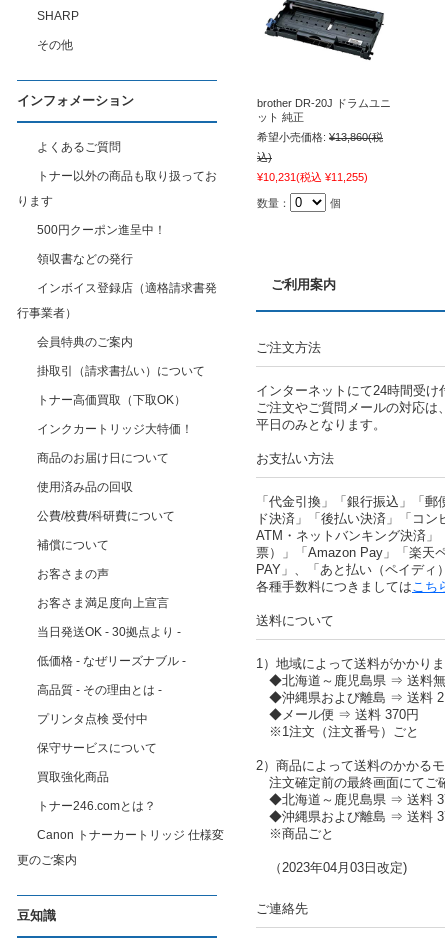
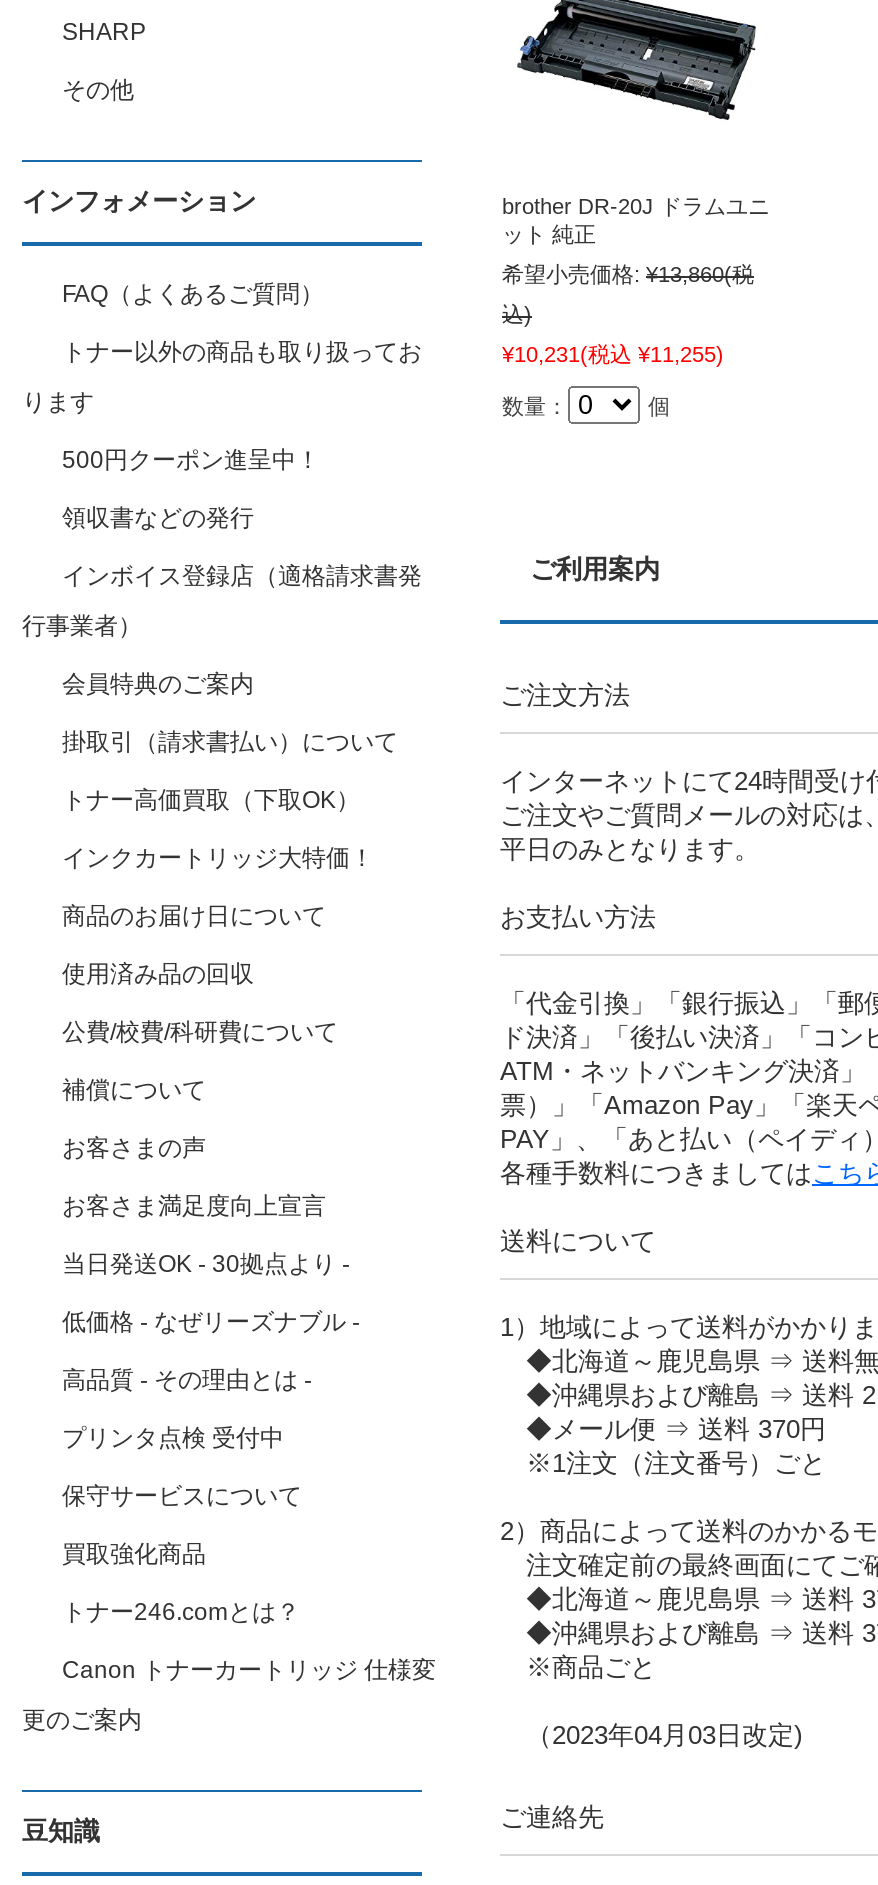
[37,140,121,154] よくあるご質問 -> [62,280,324,308] FAQ（よくあるご質問）

